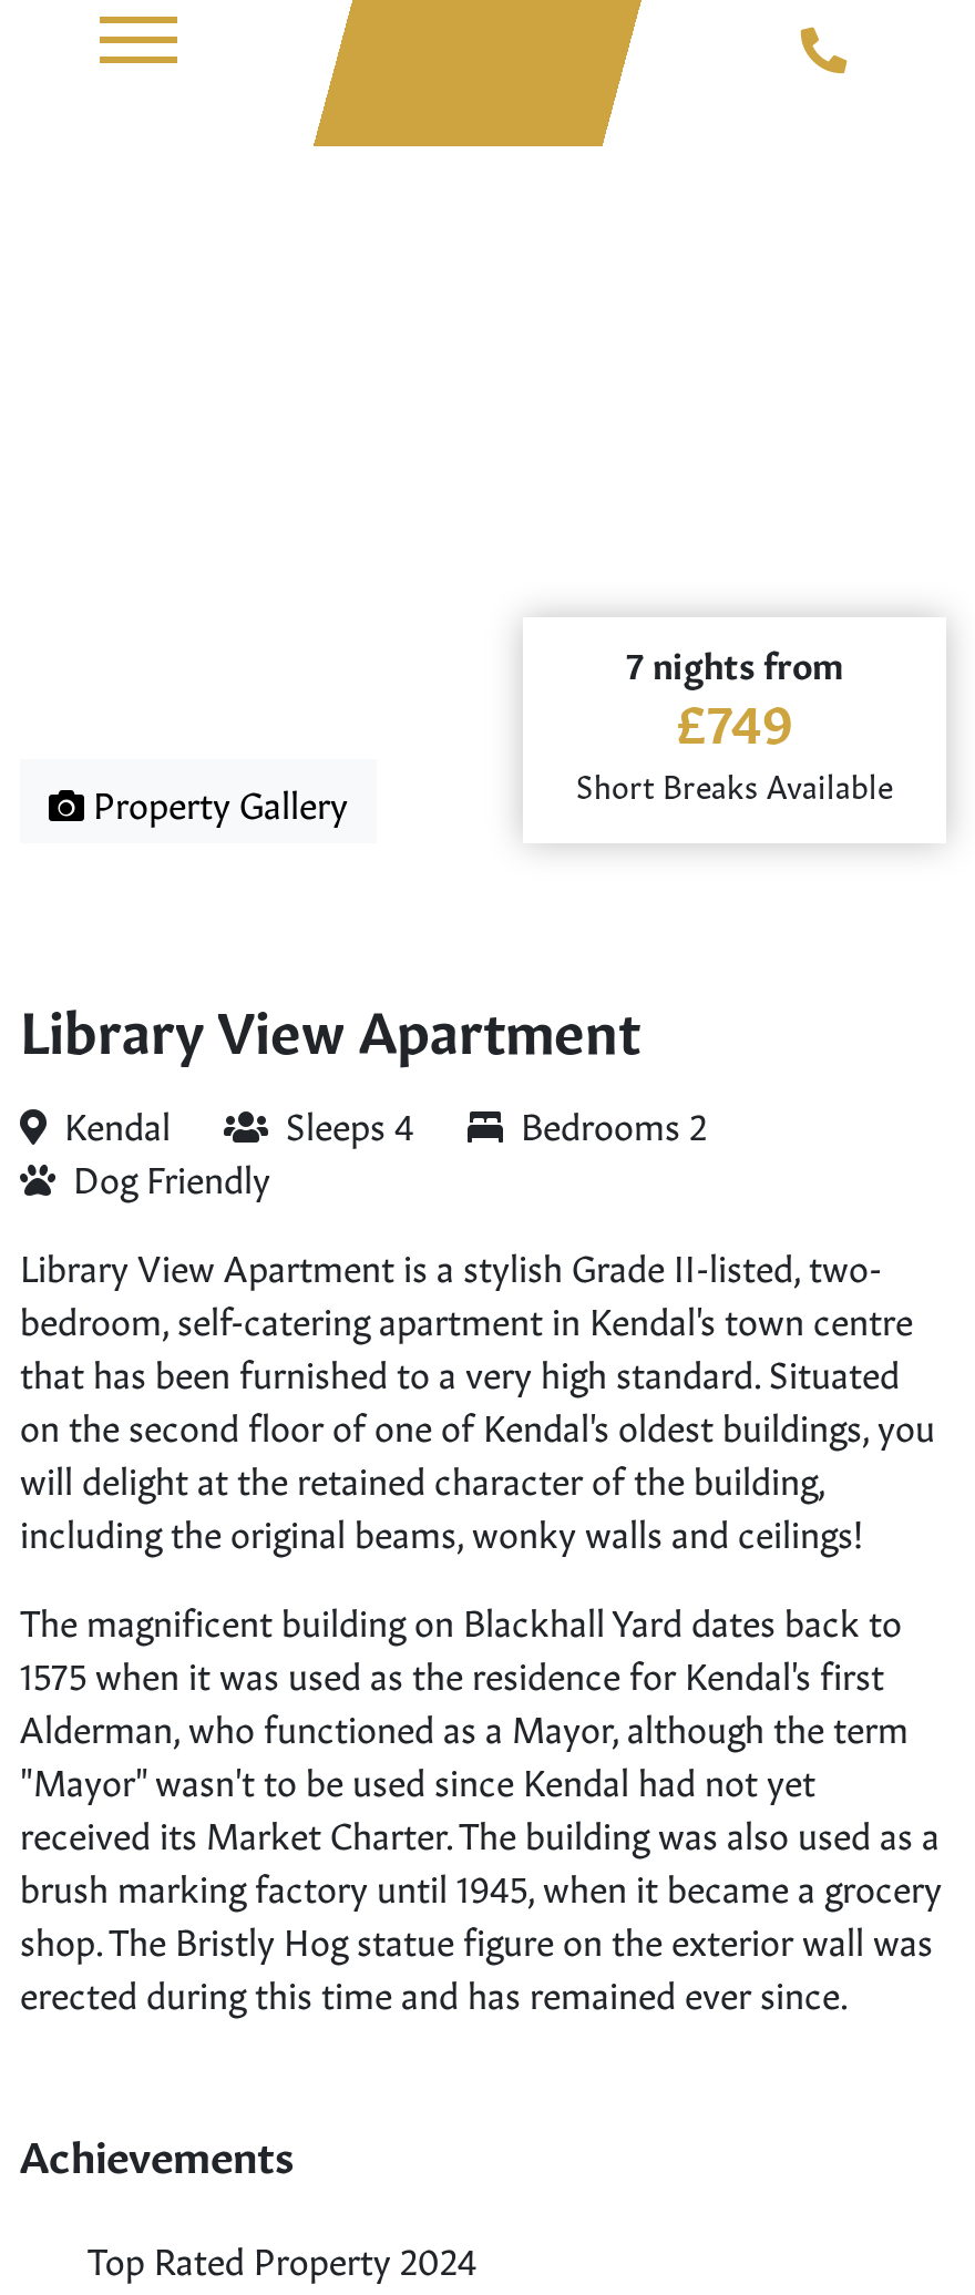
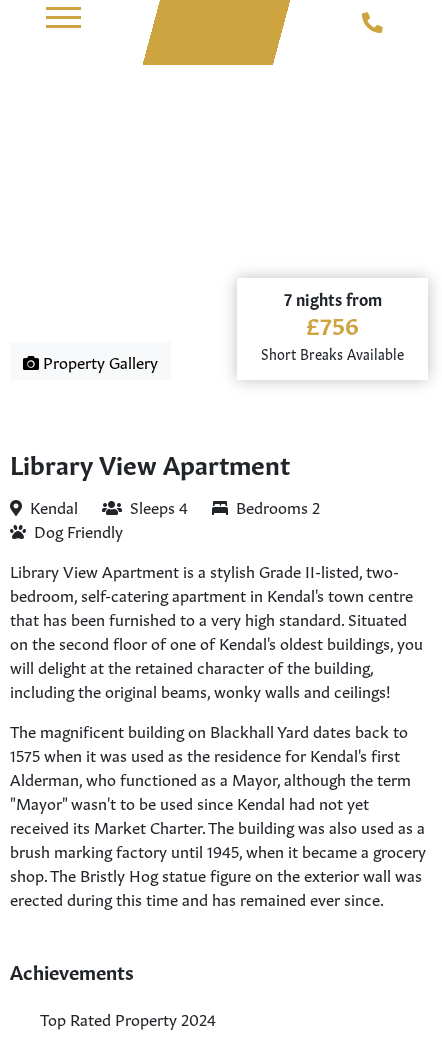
[676,682,793,756] £749 -> [306,307,359,340] £756

